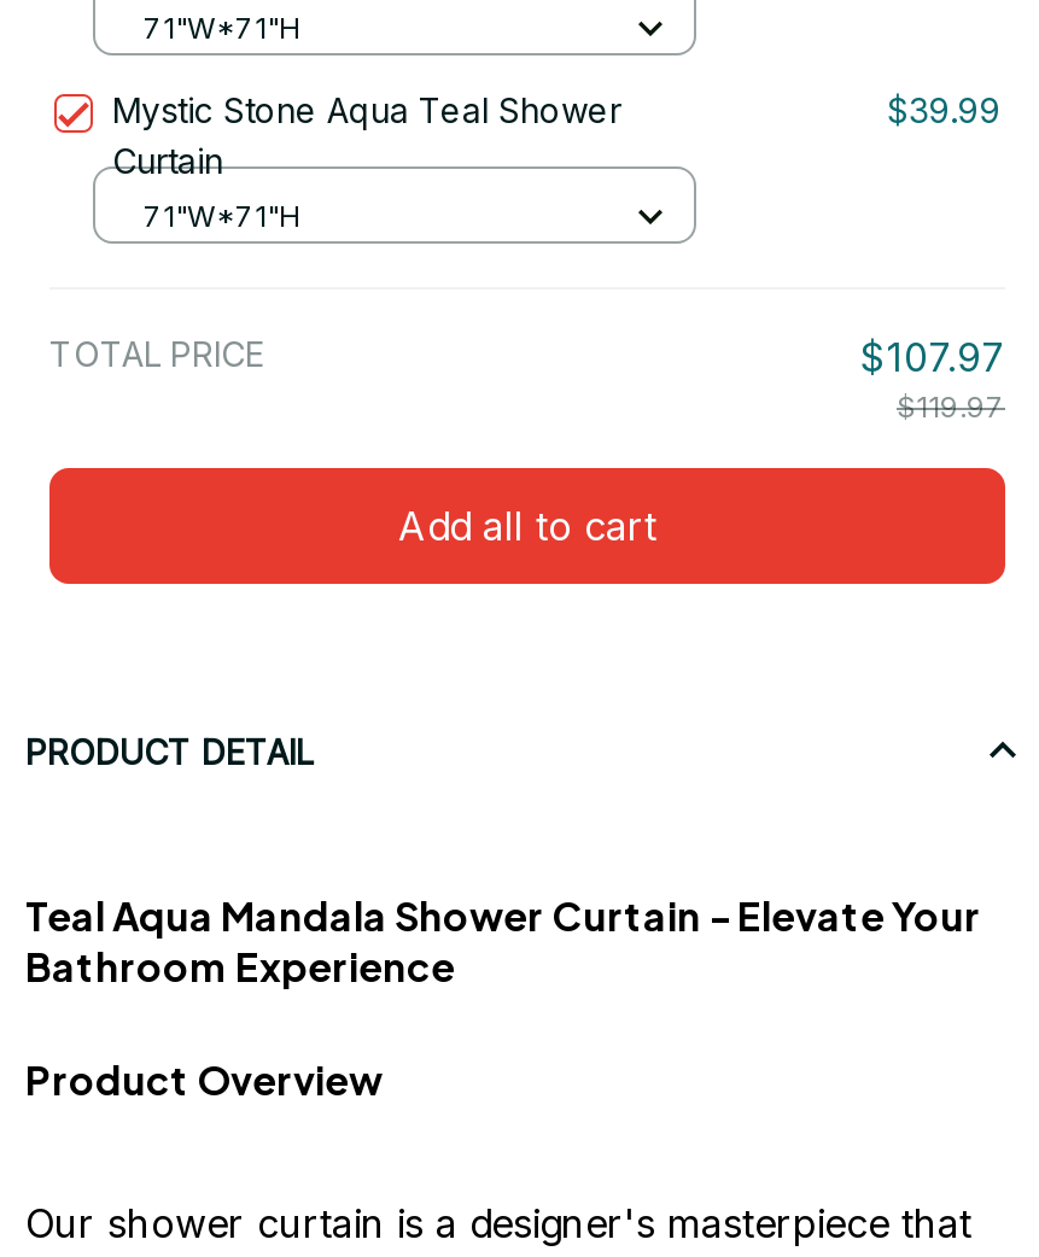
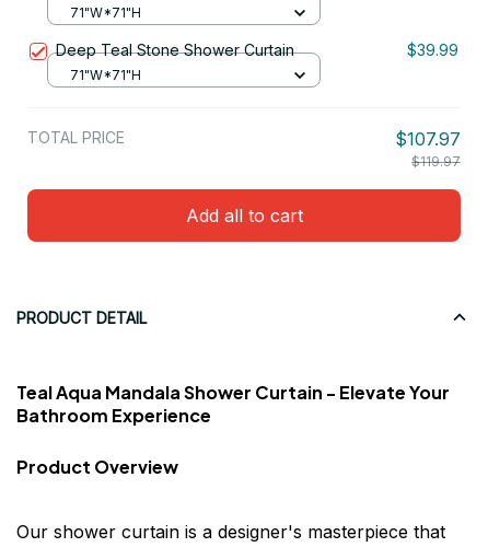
[112,90,621,182] Mystic Stone Aqua Teal Shower | Curtain -> [56,41,294,60] Deep Teal Stone Shower Curtain

